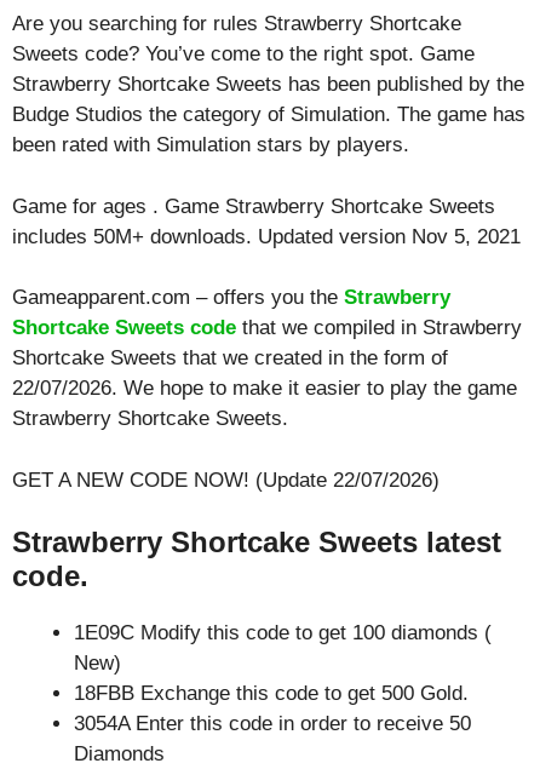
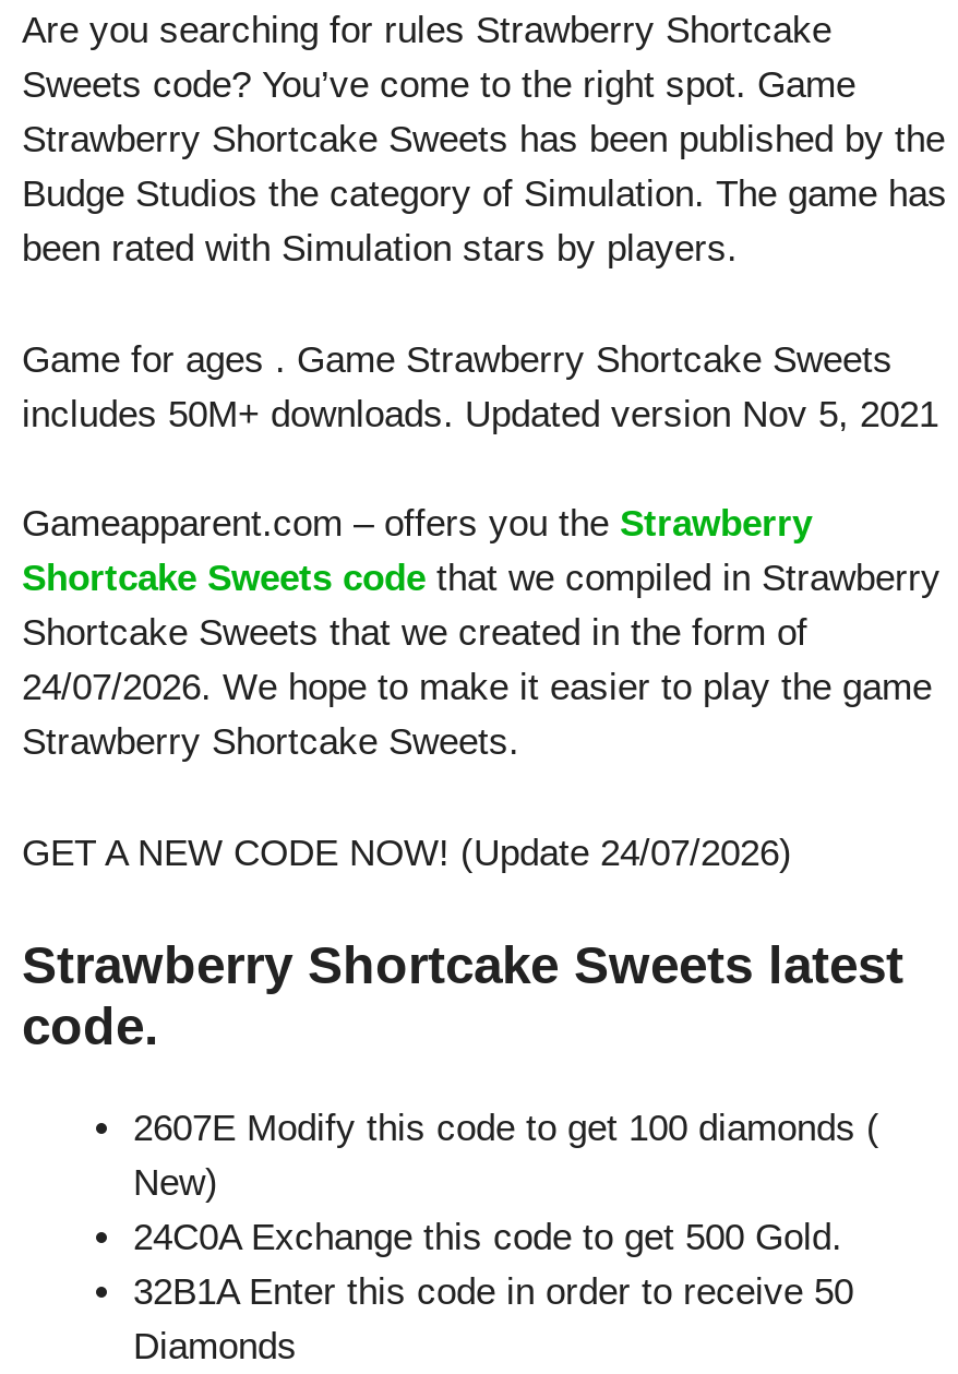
[12,377,517,400] 22/07/2026. We hope to make it easier to play the game -> [22,667,932,708] 24/07/2026. We hope to make it easier to play the game
[12,468,440,491] GET A NEW CODE NOW! (Update 22/07/2026) -> [22,832,792,873] GET A NEW CODE NOW! (Update 24/07/2026)
[74,621,492,644] 1E09C Modify this code to get 100 diamonds ( -> [133,1108,879,1149] 2607E Modify this code to get 100 diamonds (
[74,682,469,705] 18FBB Exchange this code to get 500 Gold. -> [133,1217,842,1258] 24C0A Exchange this code to get 500 Gold.
[74,712,471,735] 3054A Enter this code in order to receive 50 -> [133,1271,853,1313] 32B1A Enter this code in order to receive 50

